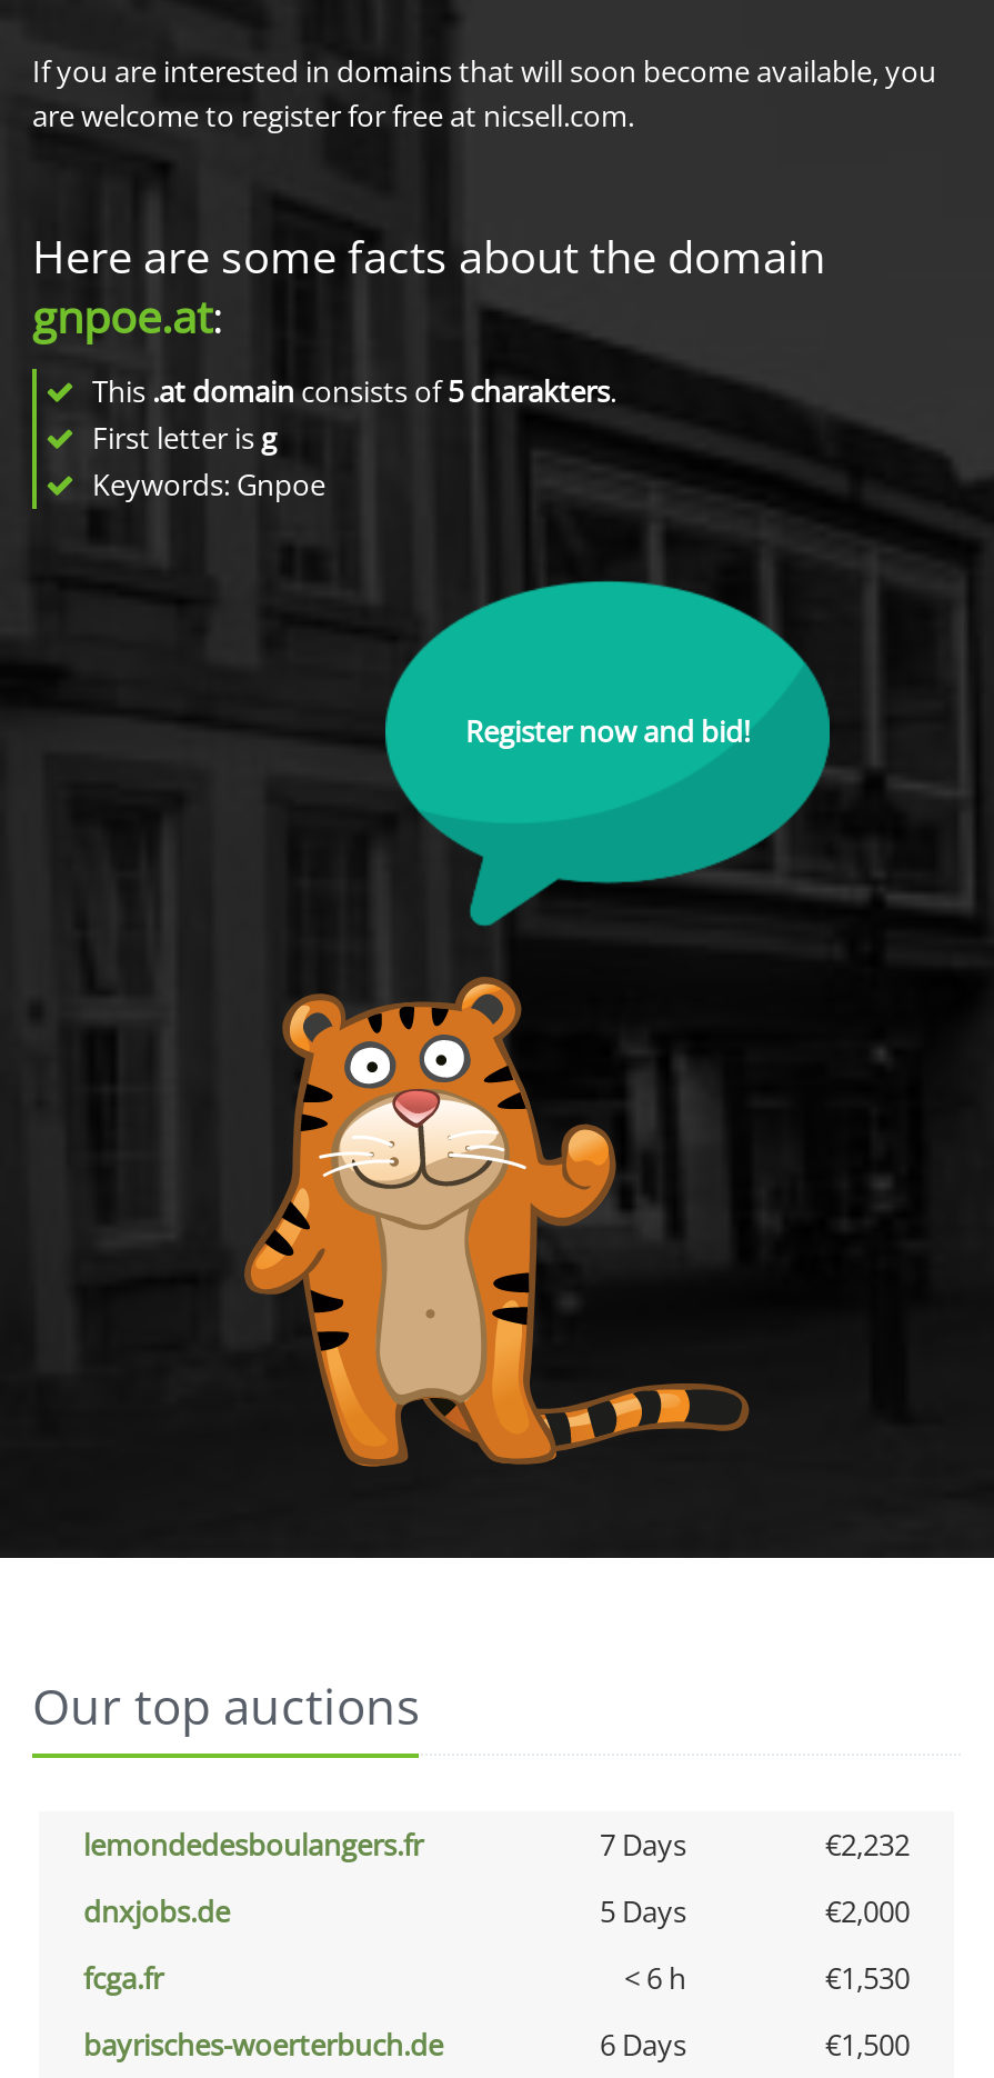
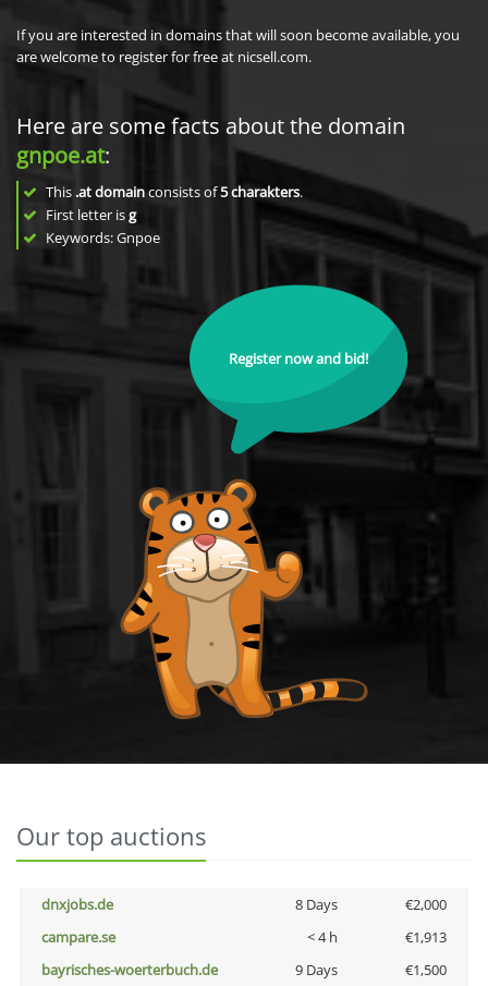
[83,1825,910,1865] lemondedesboulangers.fr | 7 Days | €2,232 -> none
[600,1891,686,1931] 5 Days -> [295,894,337,914] 8 Days
[83,1958,910,1998] fcga.fr | < 6 h | €1,530 -> [41,927,447,947] campare.se | < 4 h | €1,913
[600,2025,686,2065] 6 Days -> [295,960,337,979] 9 Days

